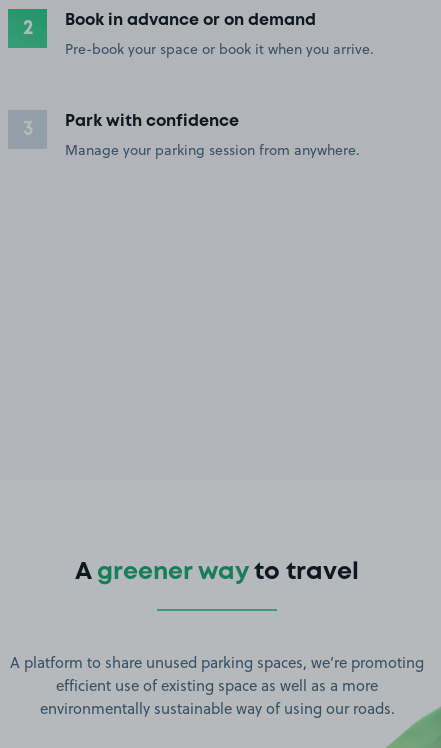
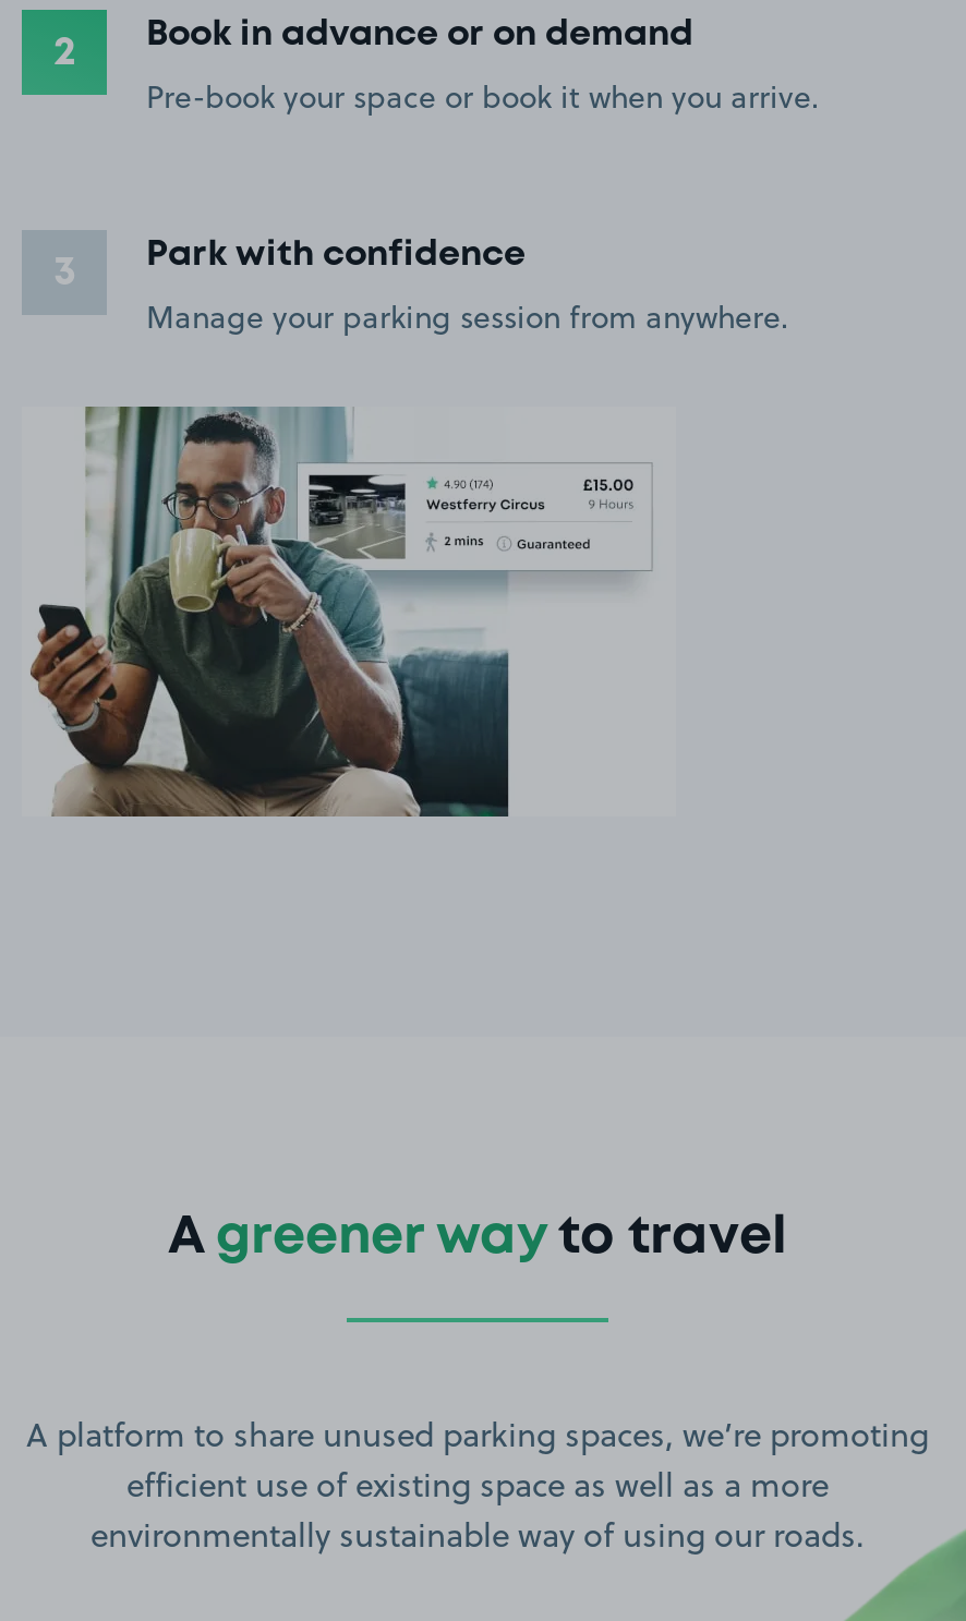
none -> [28,404,635,819] [image]

